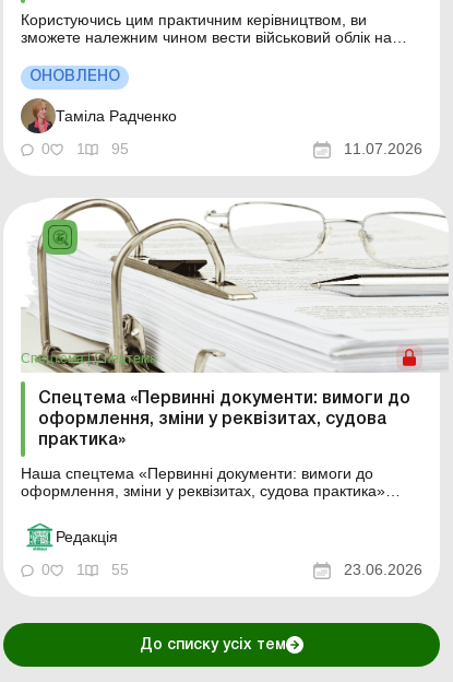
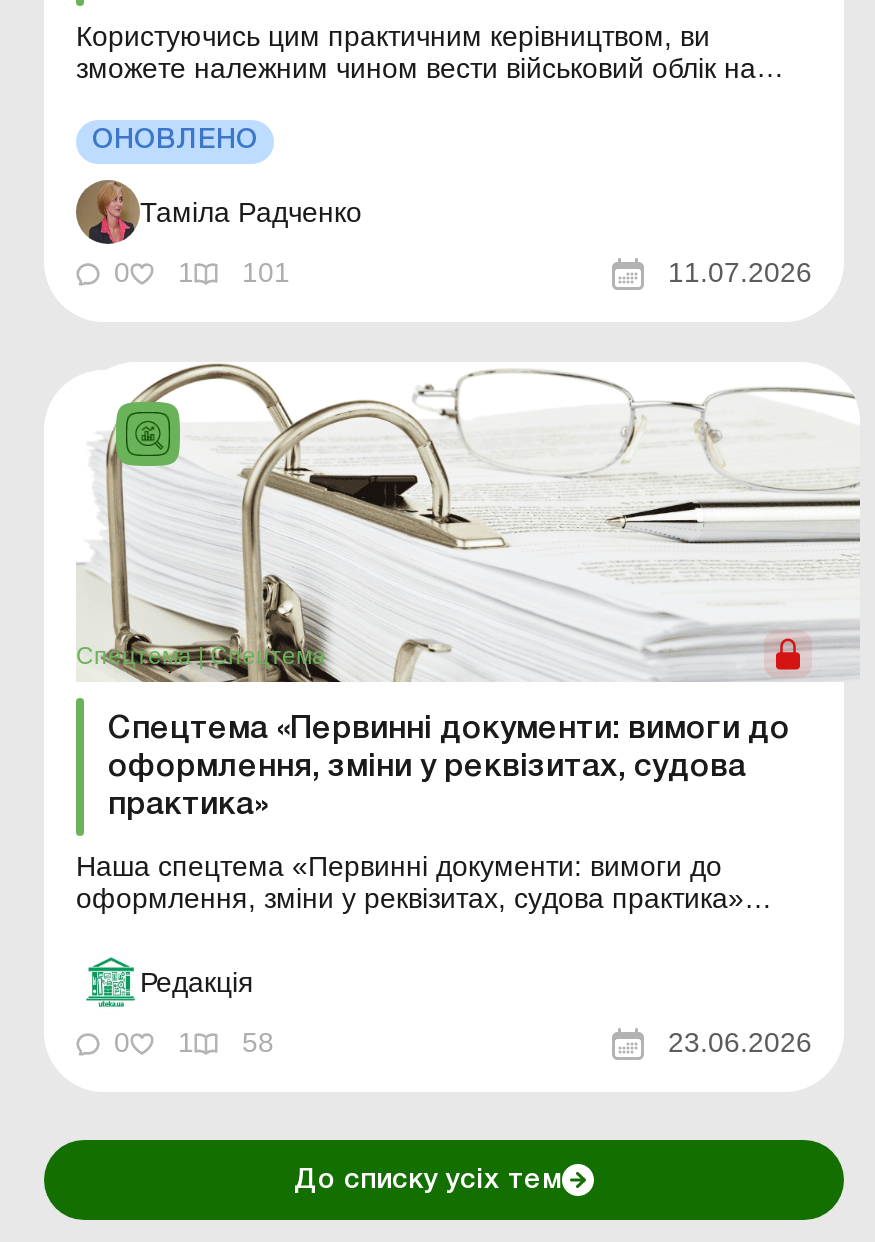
[107,140,129,157] 95 -> [234,255,290,287] 101
[107,561,129,578] 55 -> [234,1026,274,1058] 58

